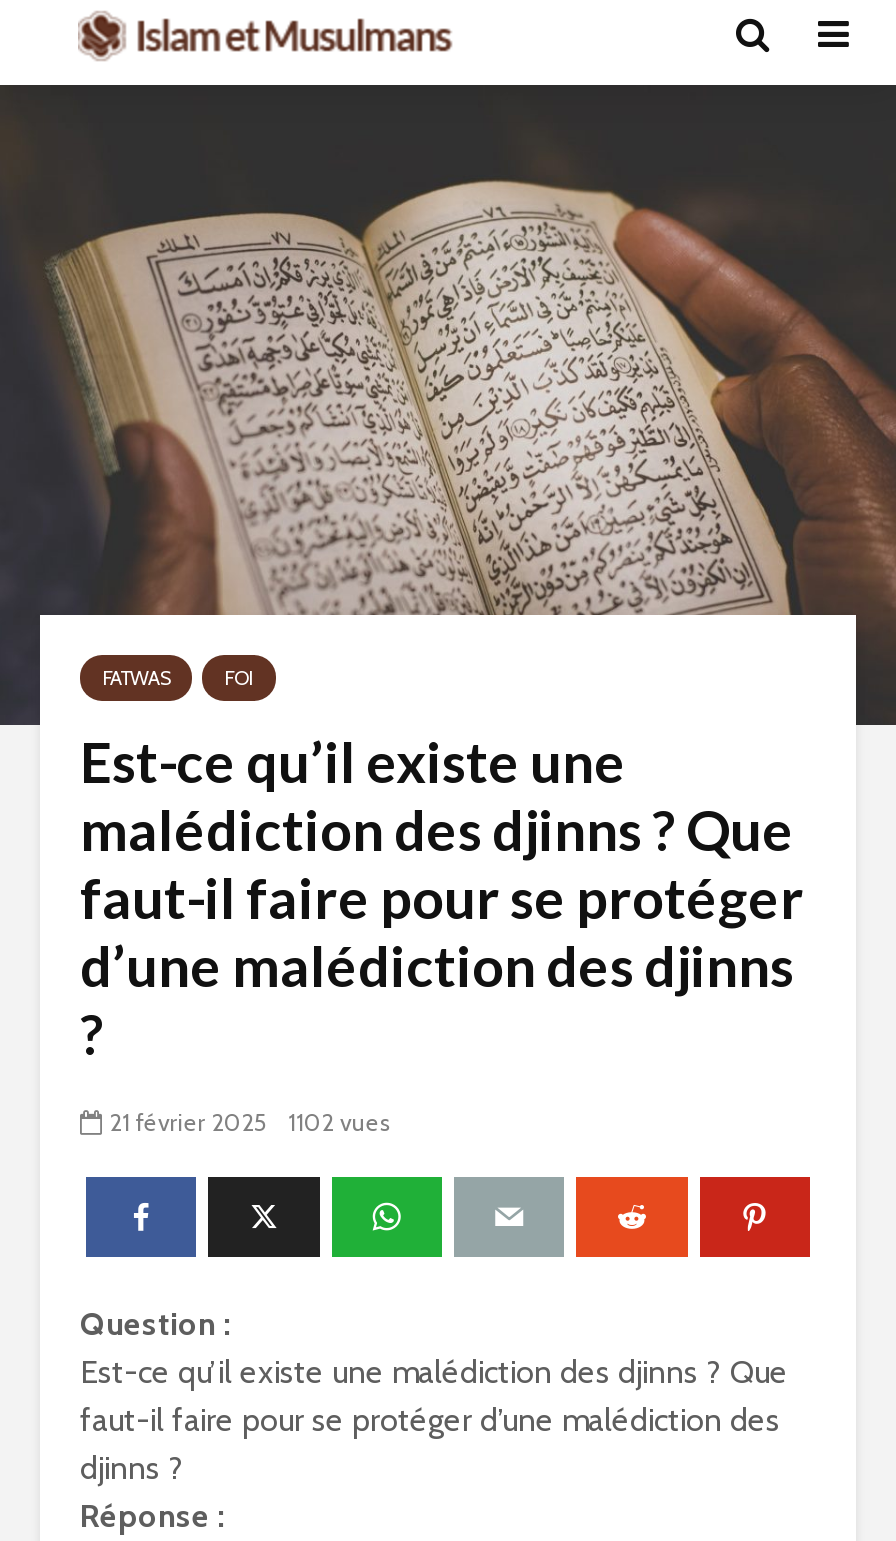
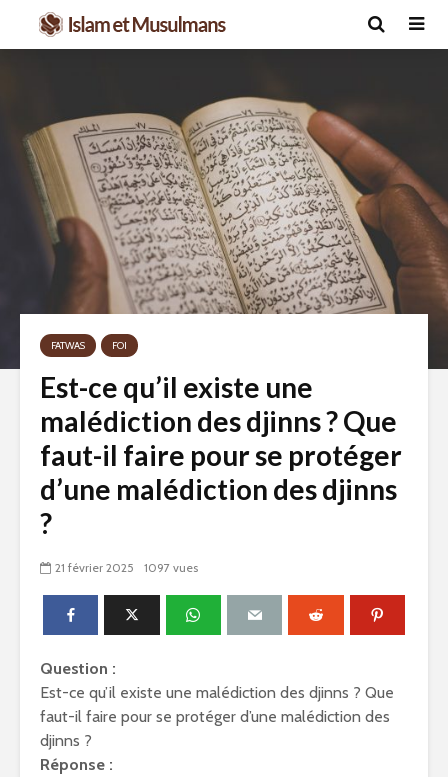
[110,1107,390,1137] 21 février 2025 1102 vues -> [55,560,198,575] 21 février 2025 1097 vues

